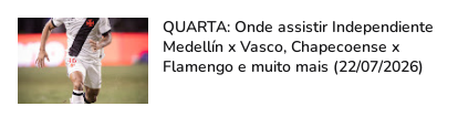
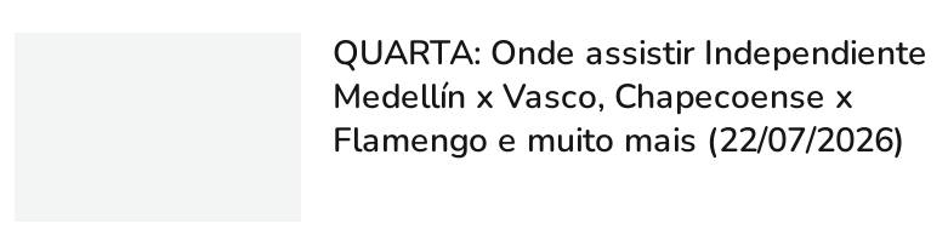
[17,17,149,105] [image] -> none

